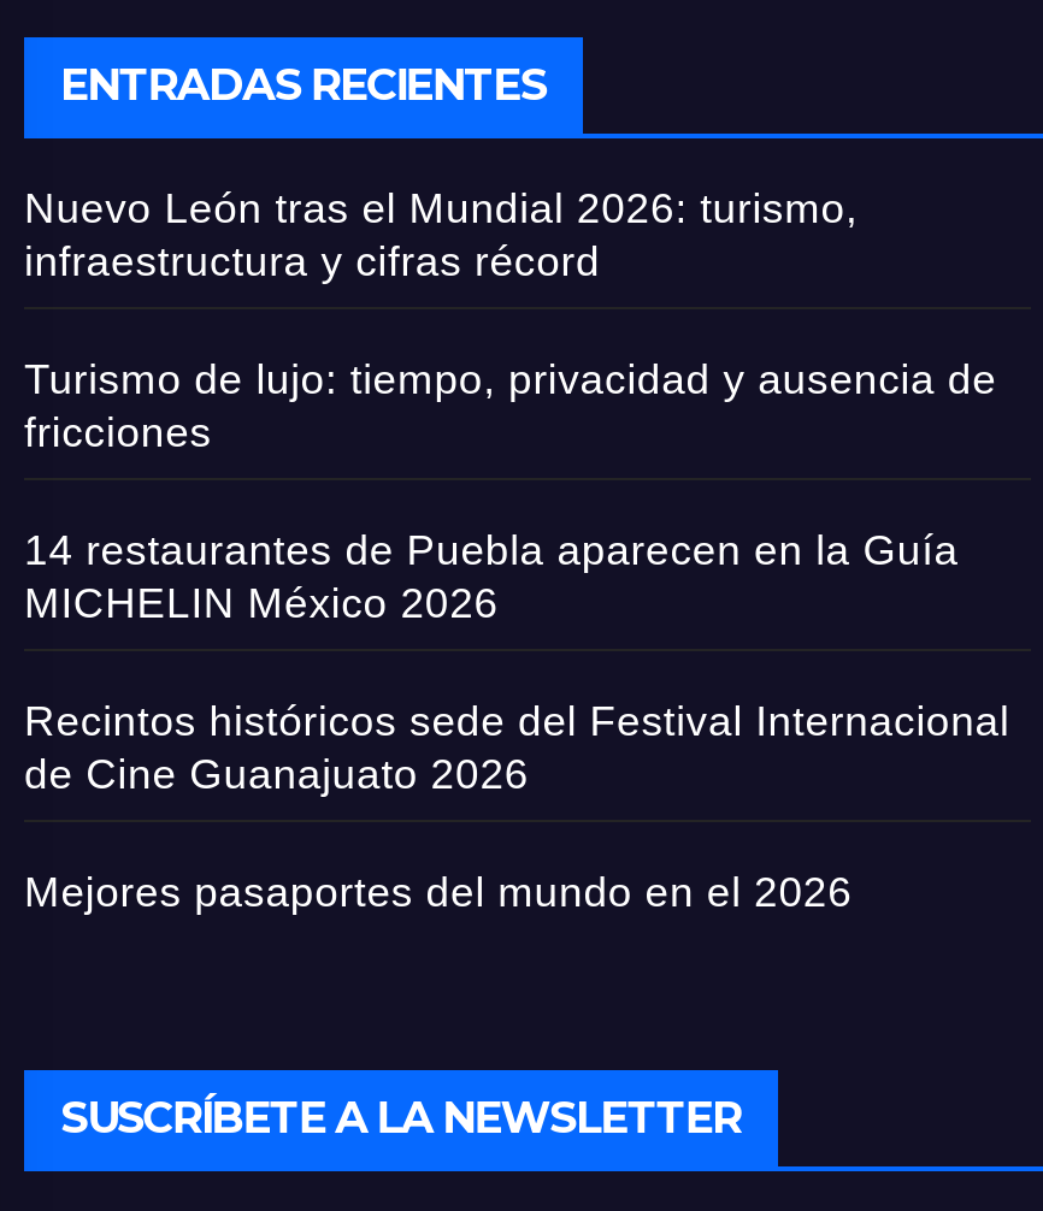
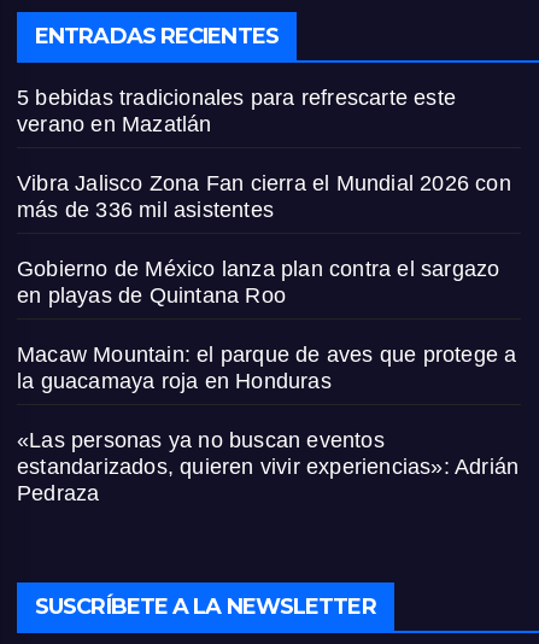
[24,184,858,285] Nuevo León tras el Mundial 2026: turismo, | infraestructura y cifras récord -> [17,85,456,136] 5 bebidas tradicionales para refrescarte este | verano en Mazatlán
[24,355,997,456] Turismo de lujo: tiempo, privacidad y ausencia de | fricciones -> [17,171,511,222] Vibra Jalisco Zona Fan cierra el Mundial 2026 con | más de 336 mil asistentes
[24,526,959,627] 14 restaurantes de Puebla aparecen en la Guía | MICHELIN México 2026 -> [17,257,500,307] Gobierno de México lanza plan contra el sargazo | en playas de Quintana Roo
[24,697,1010,798] Recintos históricos sede del Festival Internacional | de Cine Guanajuato 2026 -> [17,342,517,393] Macaw Mountain: el parque de aves que protege a | la guacamaya roja en Honduras
[24,867,852,916] Mejores pasaportes del mundo en el 2026 -> [17,428,519,505] «Las personas ya no buscan eventos | estandarizados, quieren vivir experiencias»: Adrián | Pedraza

